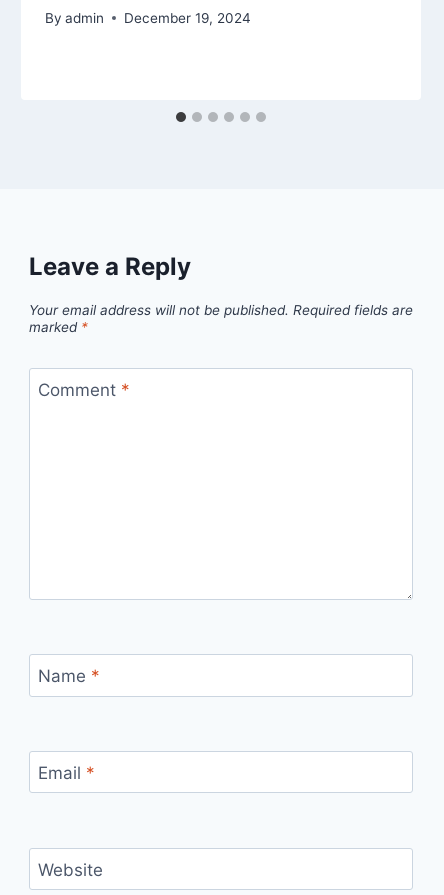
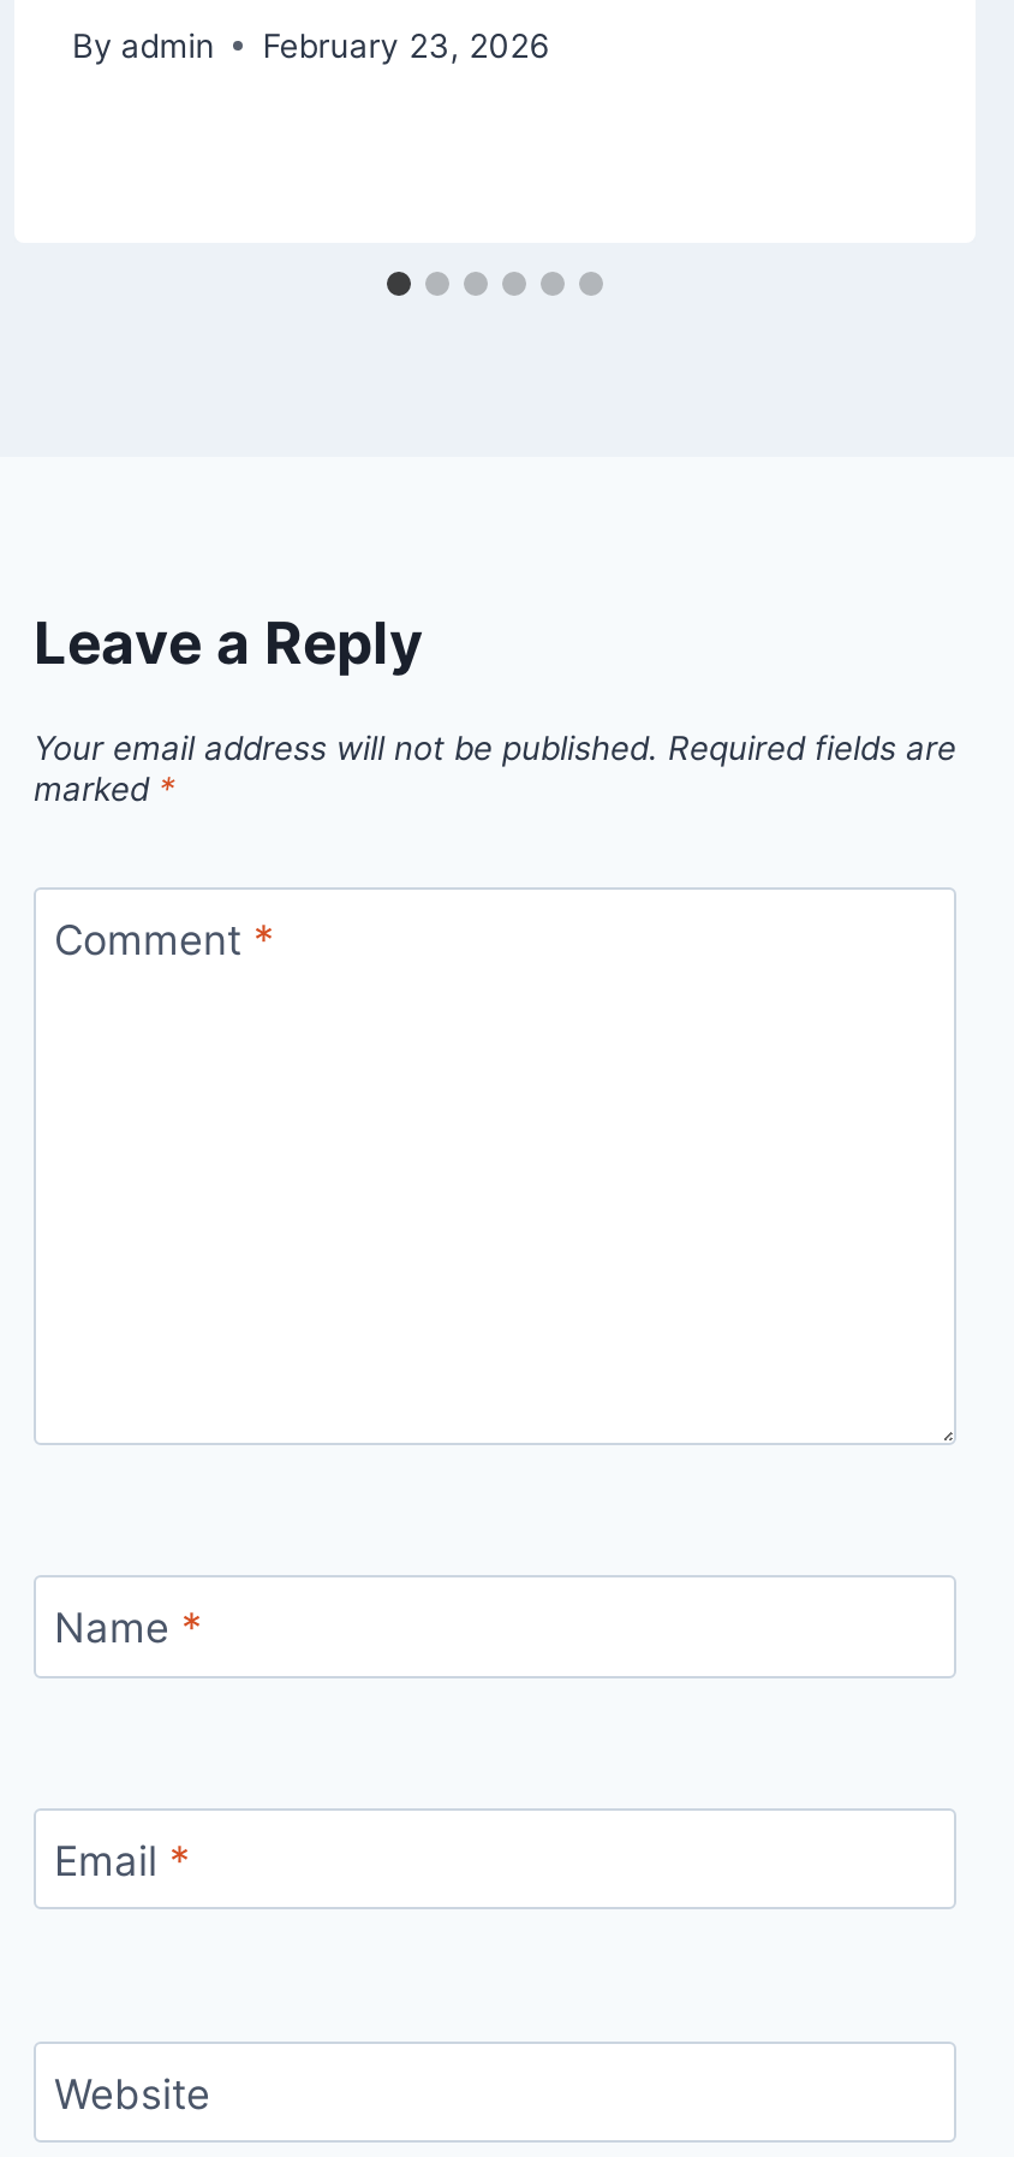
[45,10,251,26] By admin December 19, 2024 -> [72,26,548,64] By admin February 23, 2026

